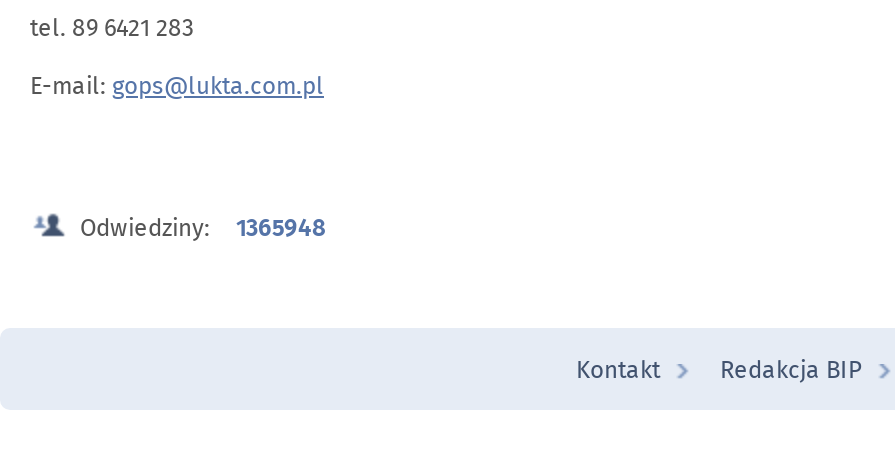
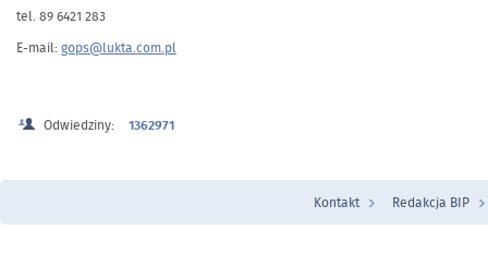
[80,210,326,244] Odwiedziny: 1365948 -> [44,116,174,134] Odwiedziny: 1362971

